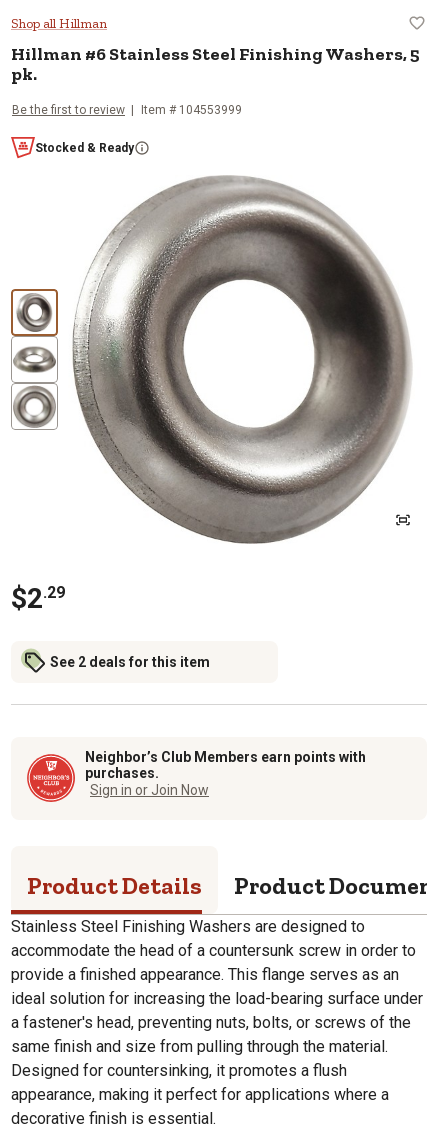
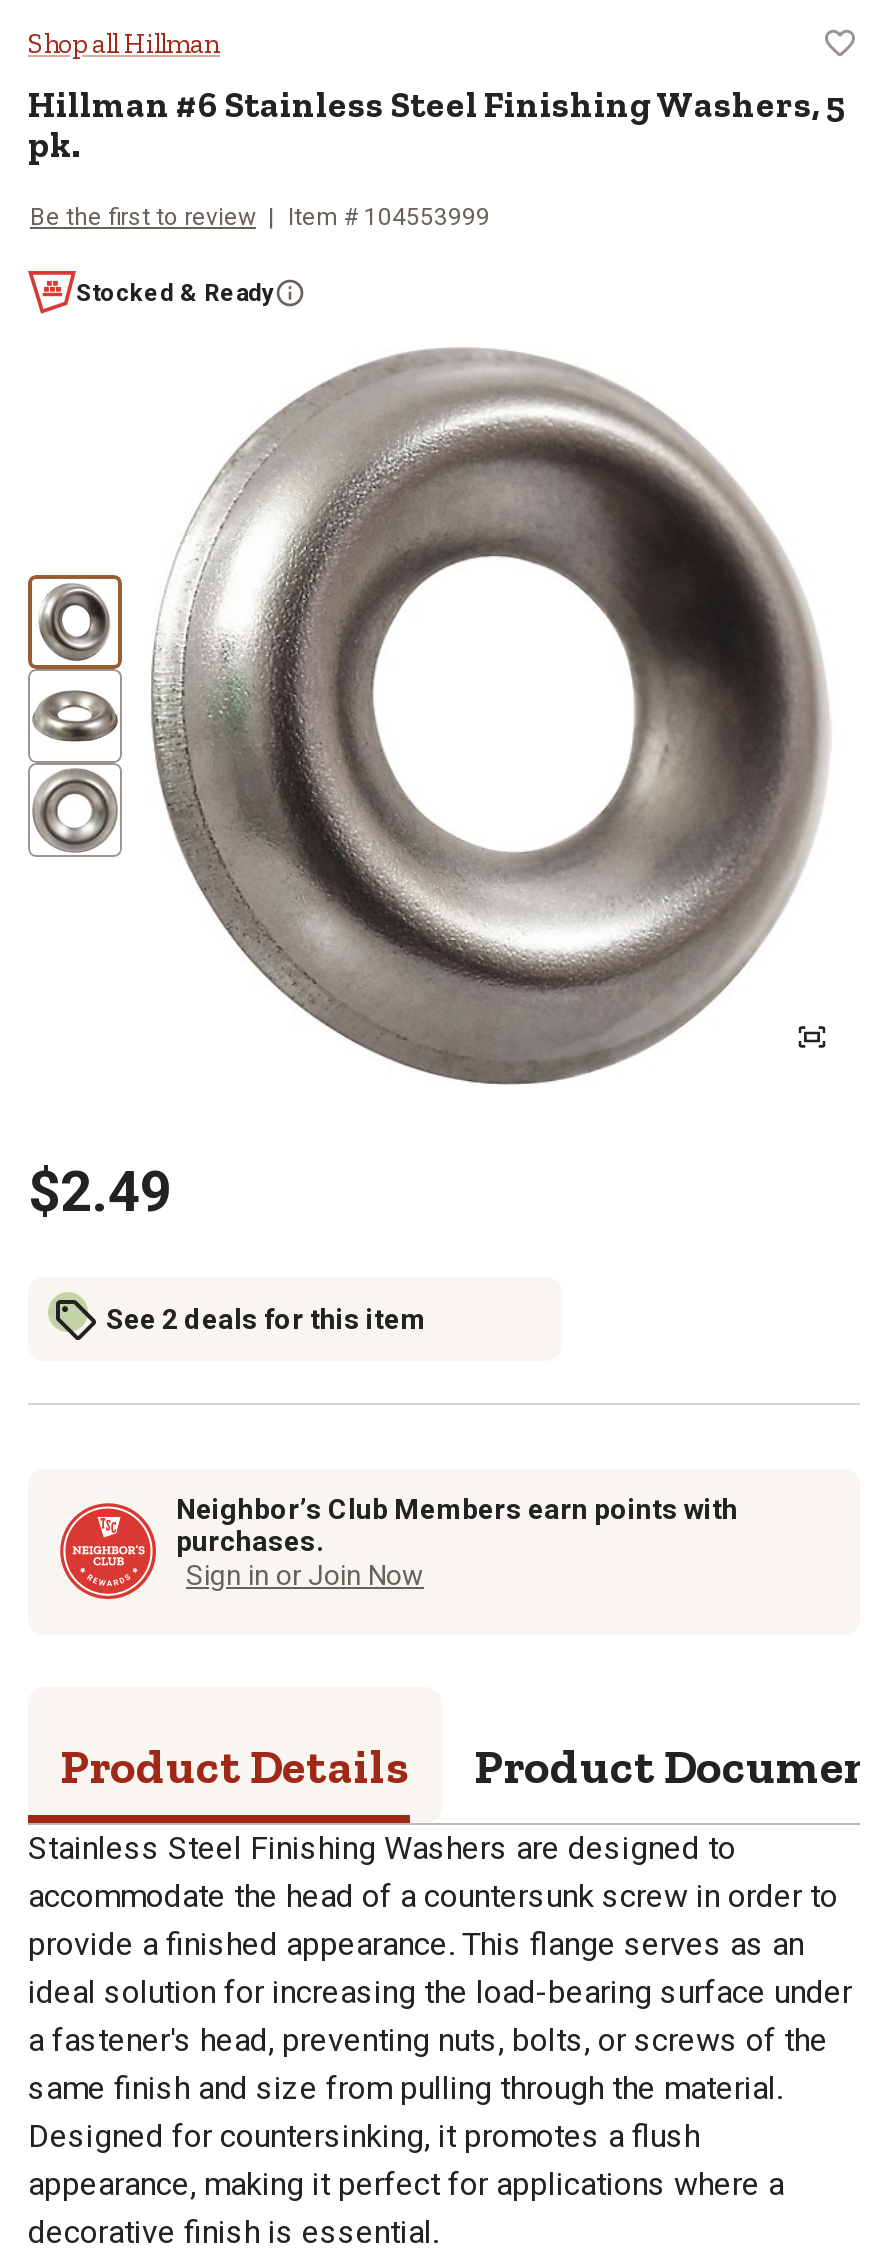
[11,582,65,615] $2.29 -> [28,1158,172,1224] $2.49

